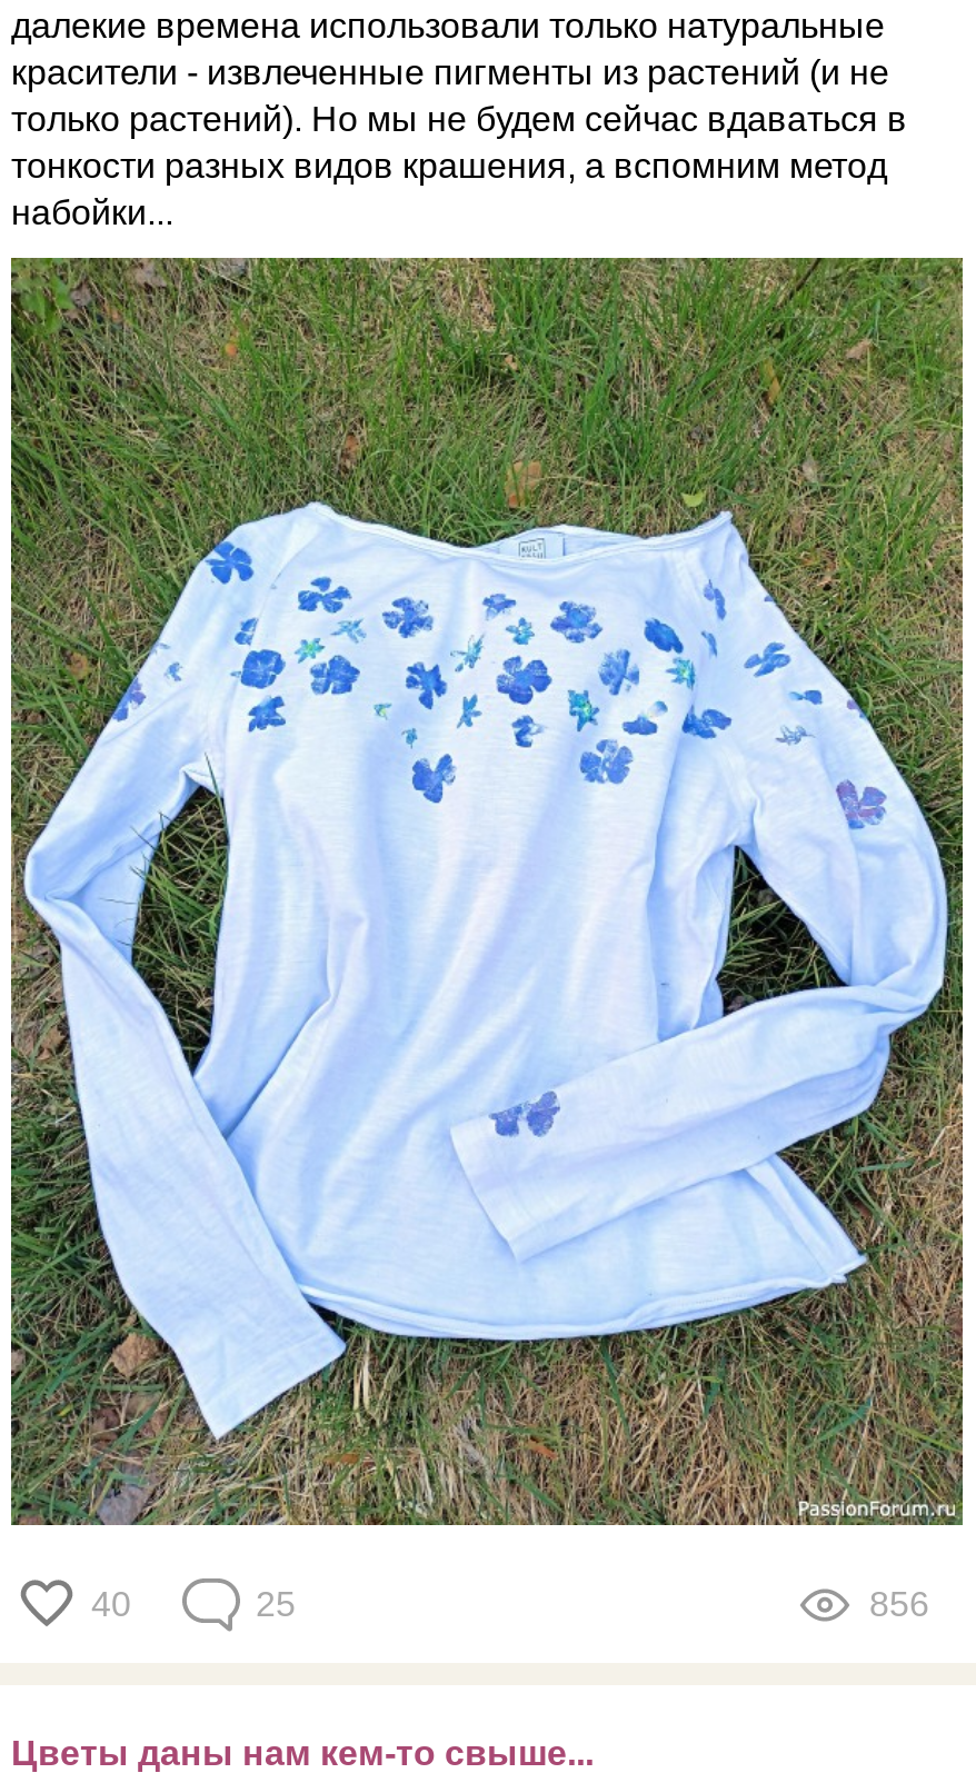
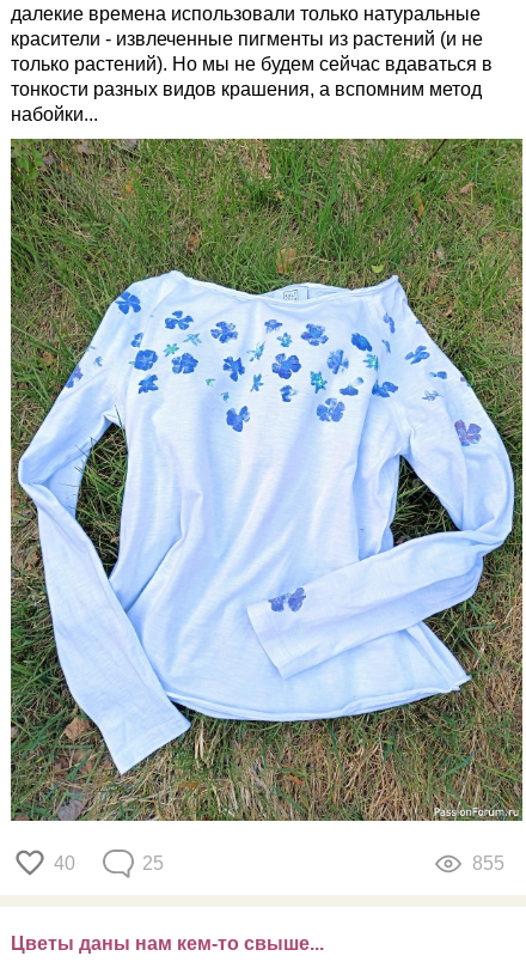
[869,1586,929,1623] 856 -> [472,853,504,874] 855

